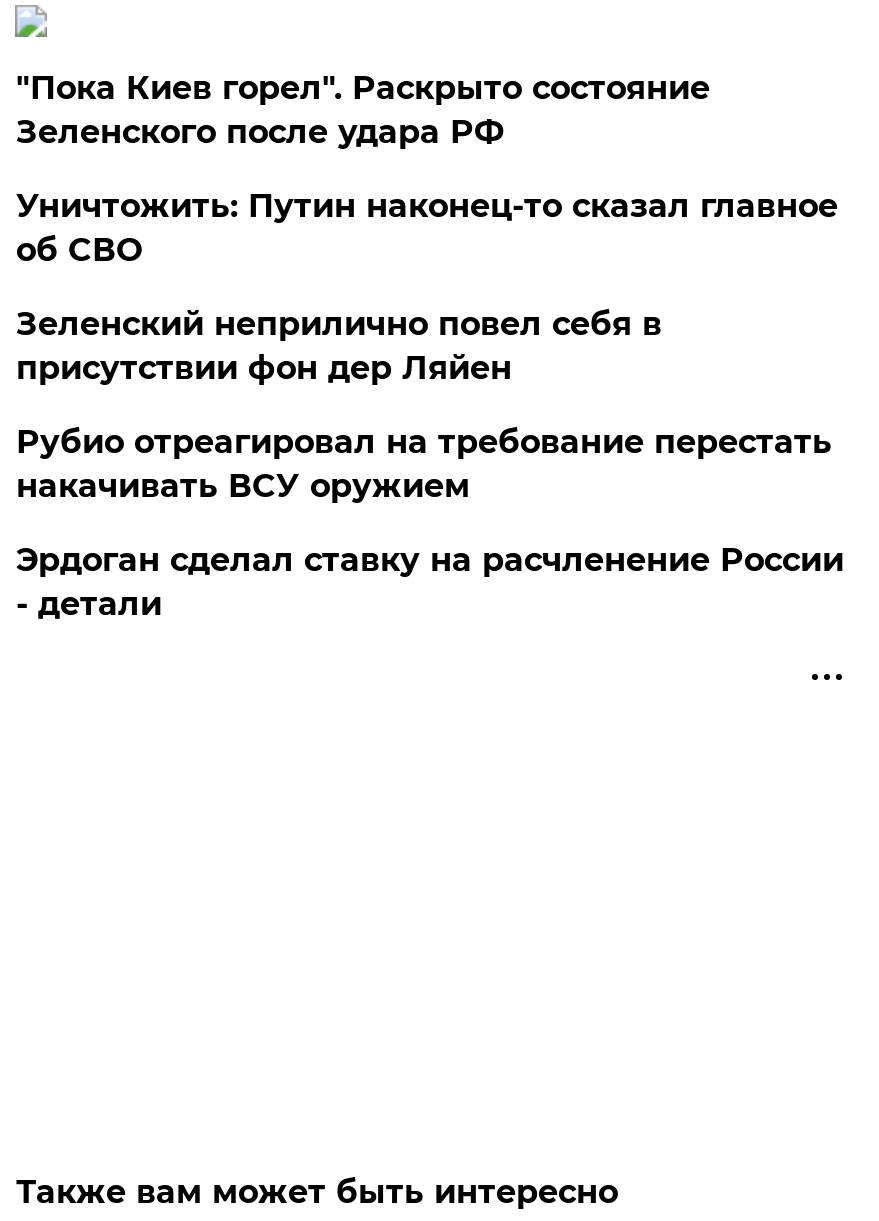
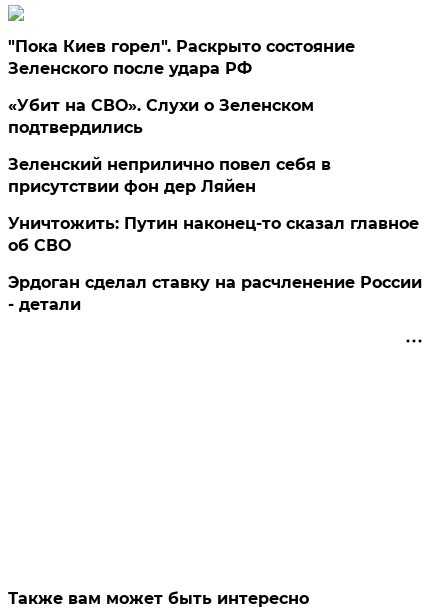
none -> [8,96,314,137] «Убит на СВО». Слухи о Зеленском | подтвердились
moved [16,187,838,269] -> [8,214,419,255]: Уничтожить: Путин наконец-то сказал главное | об СВО
[16,423,832,505] Рубио отреагировал на требование перестать | накачивать ВСУ оружием -> none

